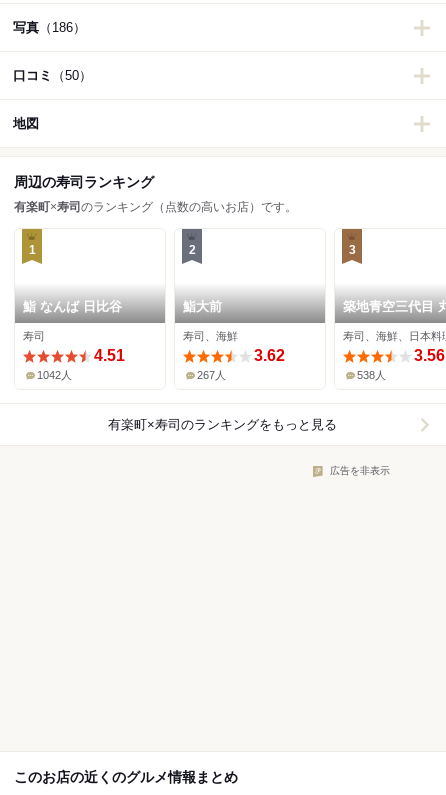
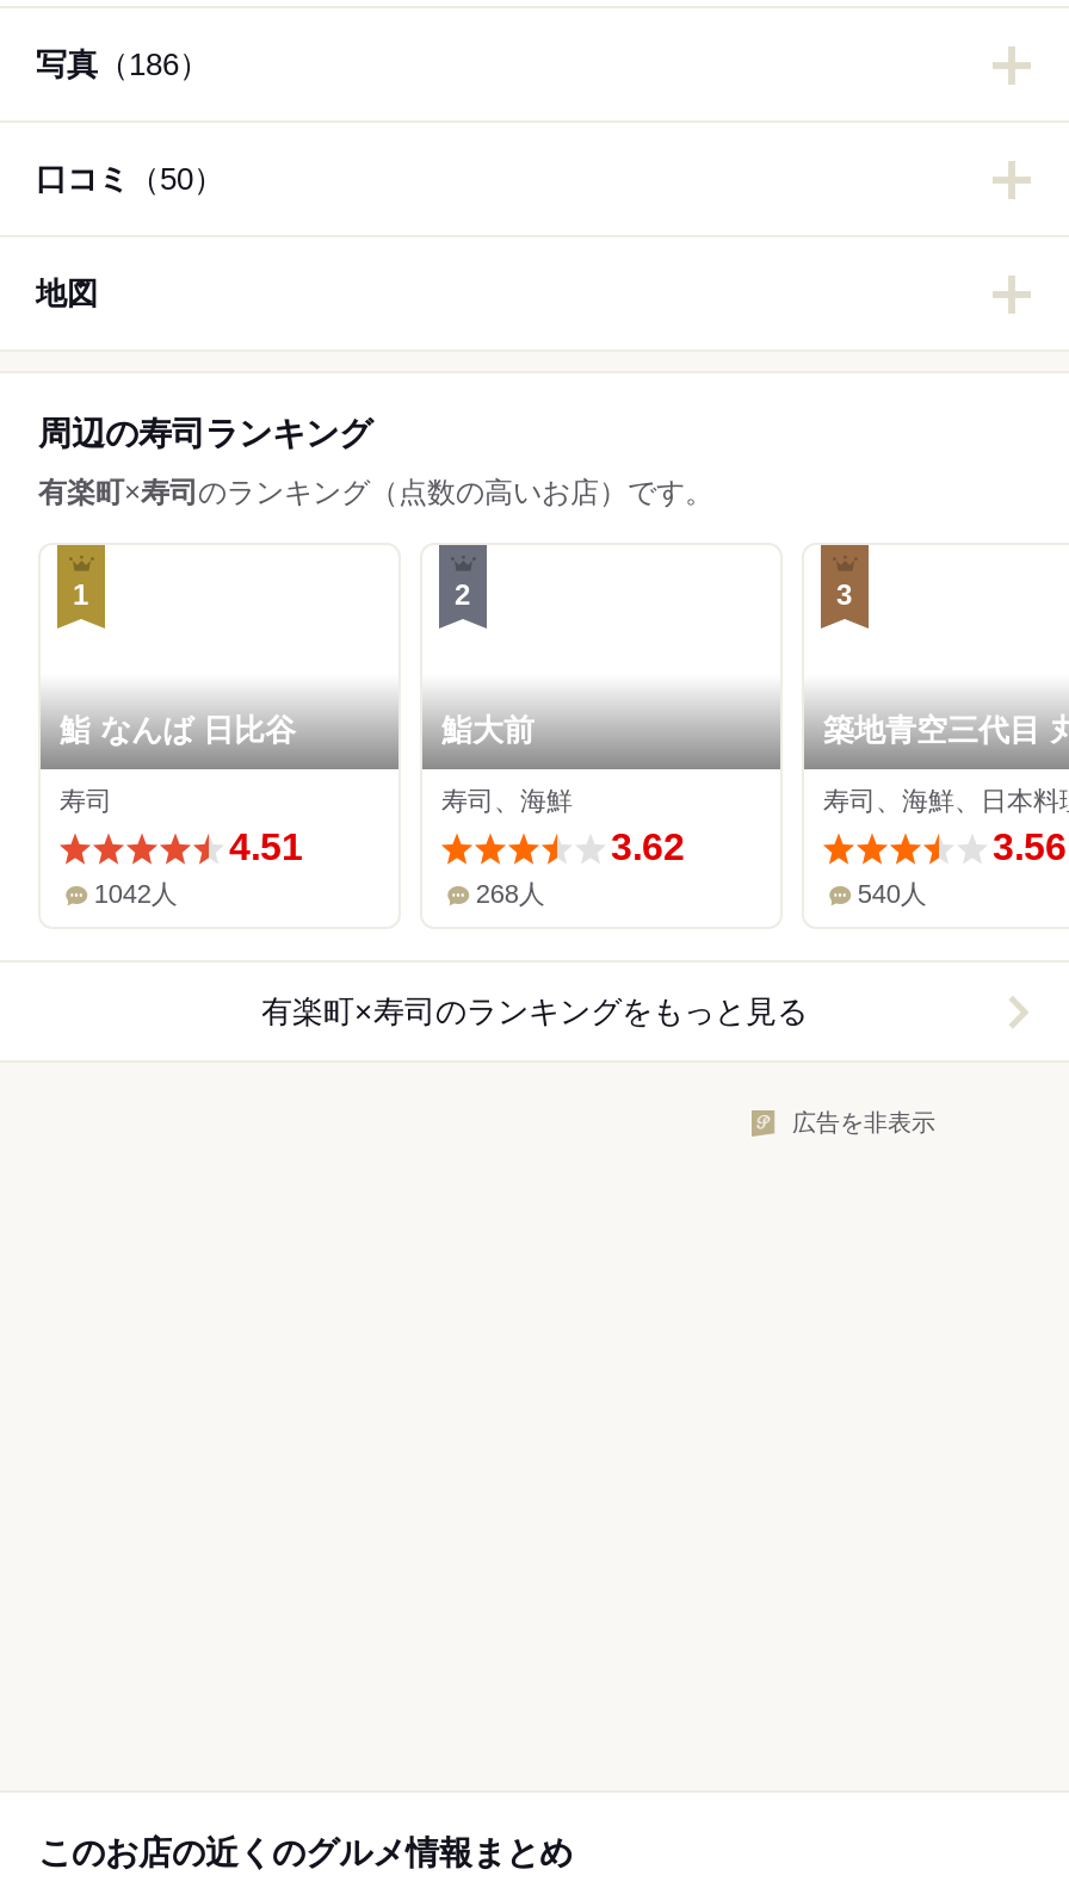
[197,369,226,381] 267人 -> [476,880,545,908] 268人
[357,369,386,381] 538人 -> [858,880,927,908] 540人

